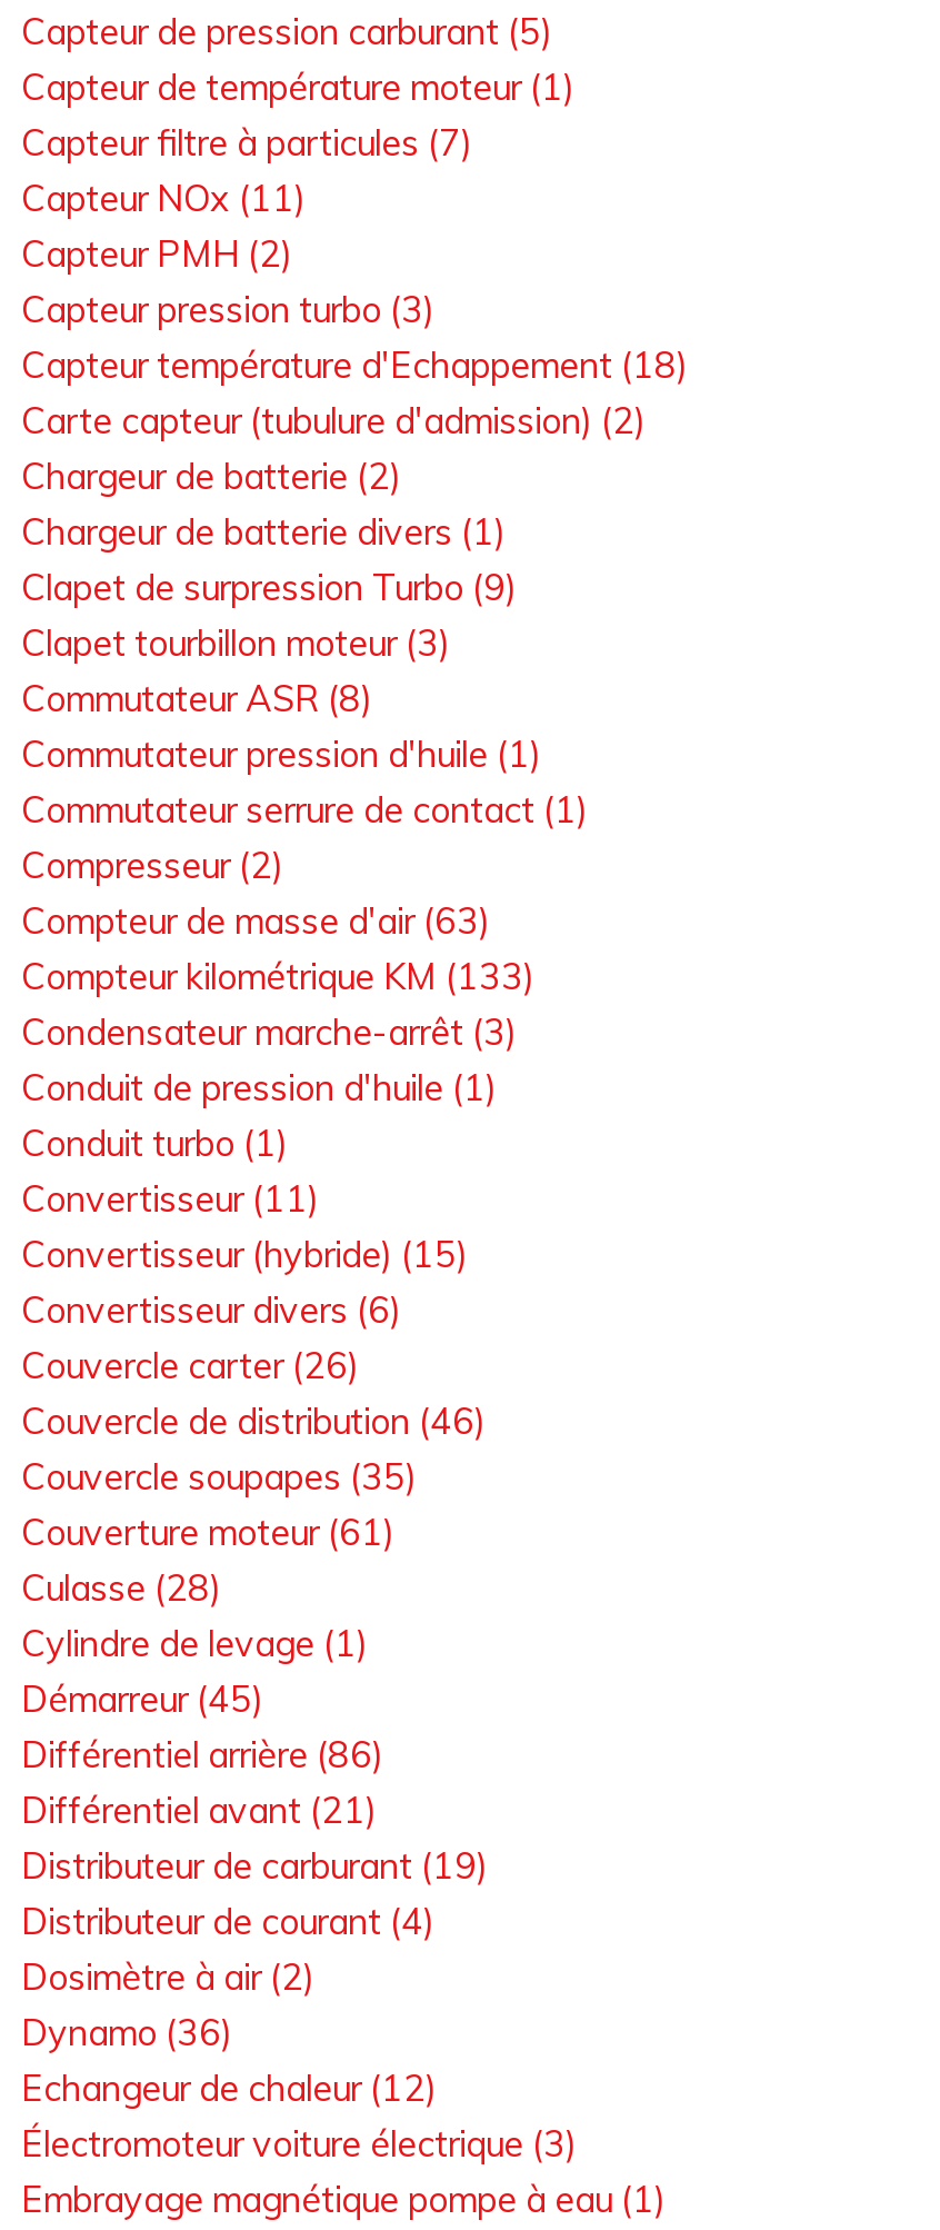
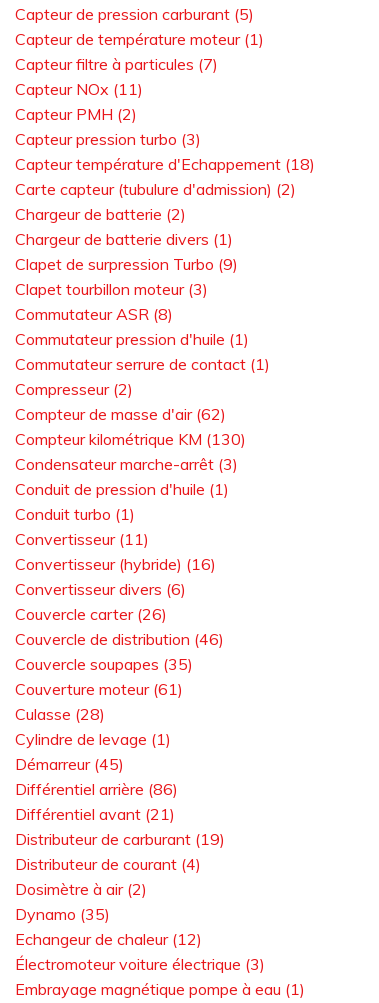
[21,898,490,943] Compteur de masse d'air (63) -> [15,404,226,424] Compteur de masse d'air (62)
[21,954,534,998] Compteur kilométrique KM (133) -> [15,429,246,449] Compteur kilométrique KM (130)
[21,1232,468,1276] Convertisseur (hybride) (15) -> [15,554,216,574] Convertisseur (hybride) (16)
[21,2010,232,2054] Dynamo (36) -> [15,904,110,924] Dynamo (35)

